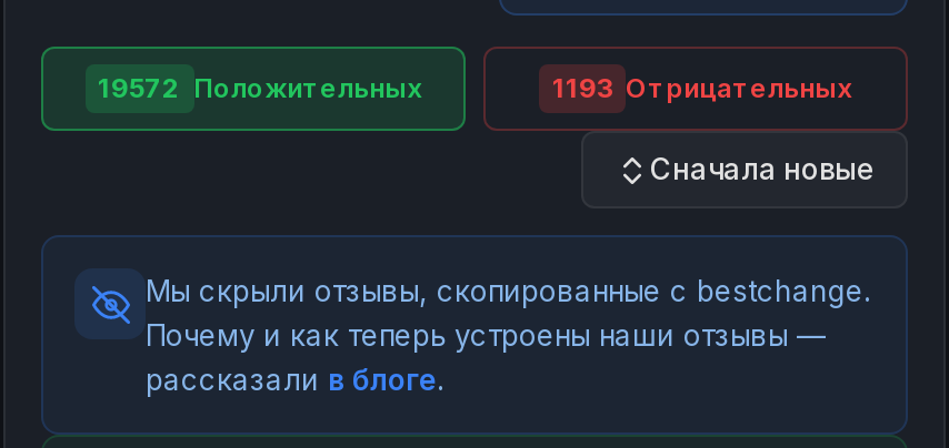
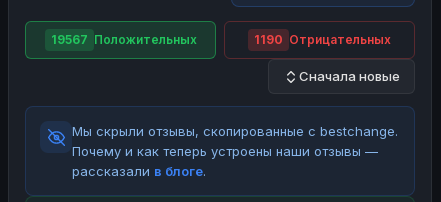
[98,71,422,104] 19572 Положительных -> [50,32,196,47] 19567 Положительных
[552,71,852,104] 1193 Отрицательных -> [254,32,391,47] 1190 Отрицательных

